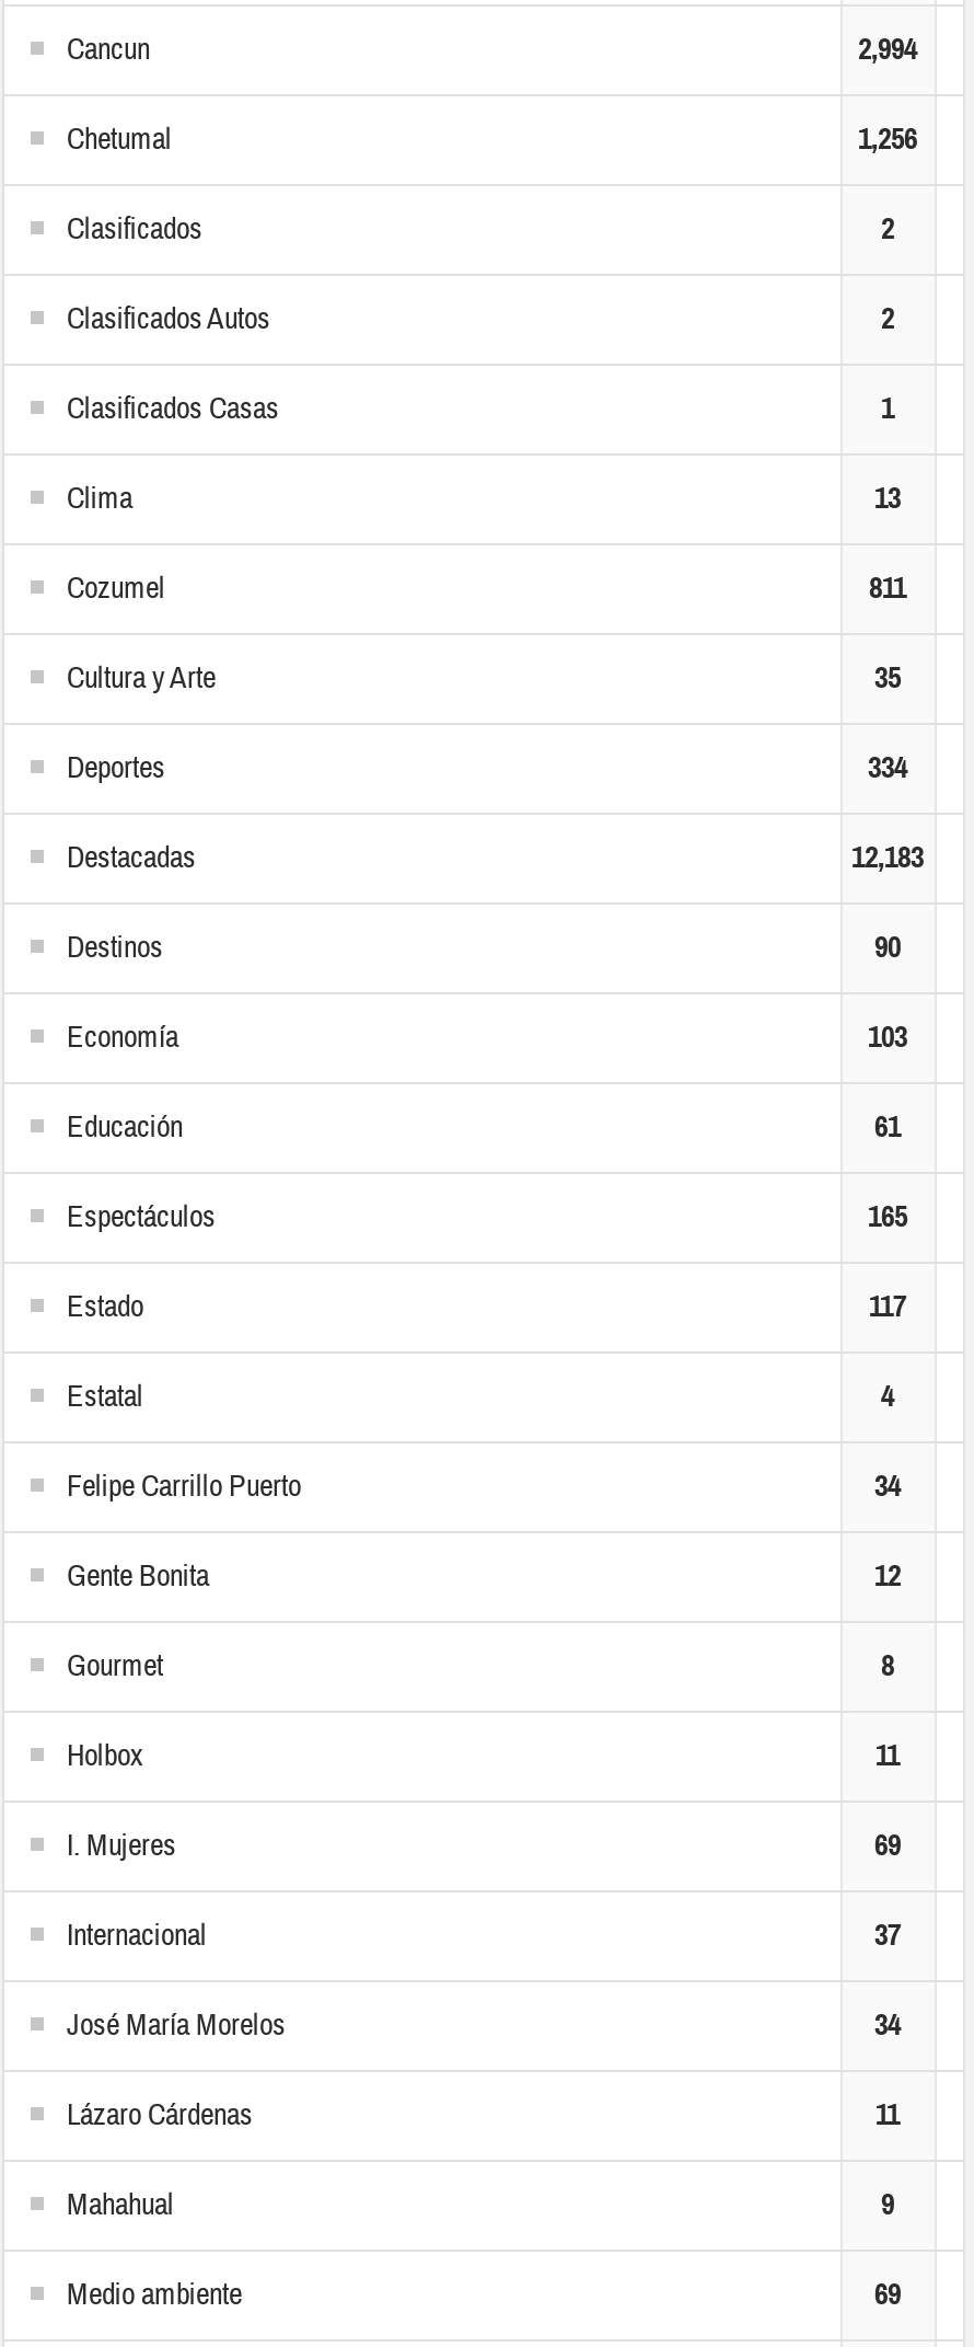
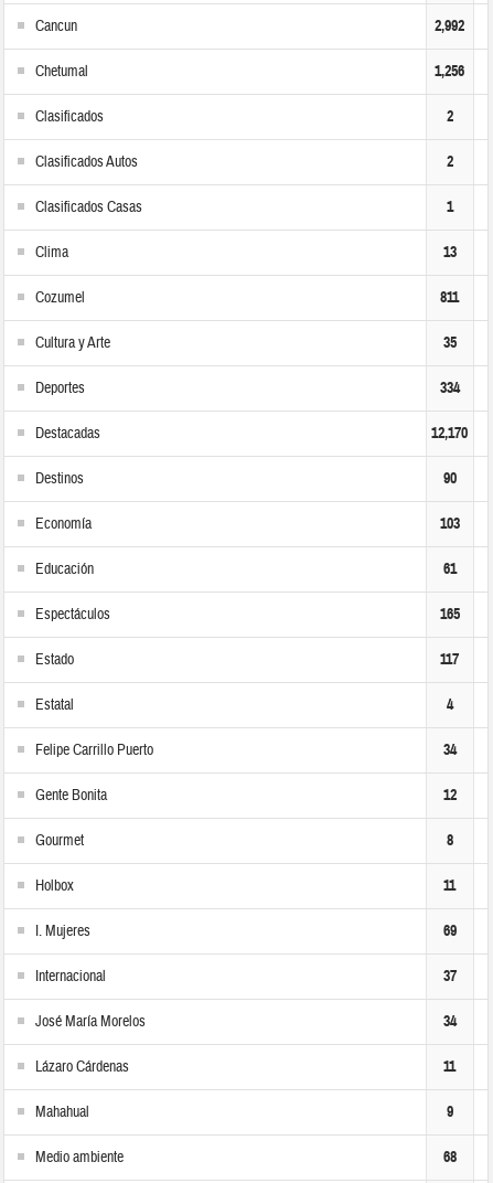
[858,32,917,69] 2,994 -> [435,17,464,35] 2,992
[851,840,924,877] 12,183 -> [431,424,468,443] 12,170
[874,2277,901,2314] 69 -> [443,1148,456,1166] 68

